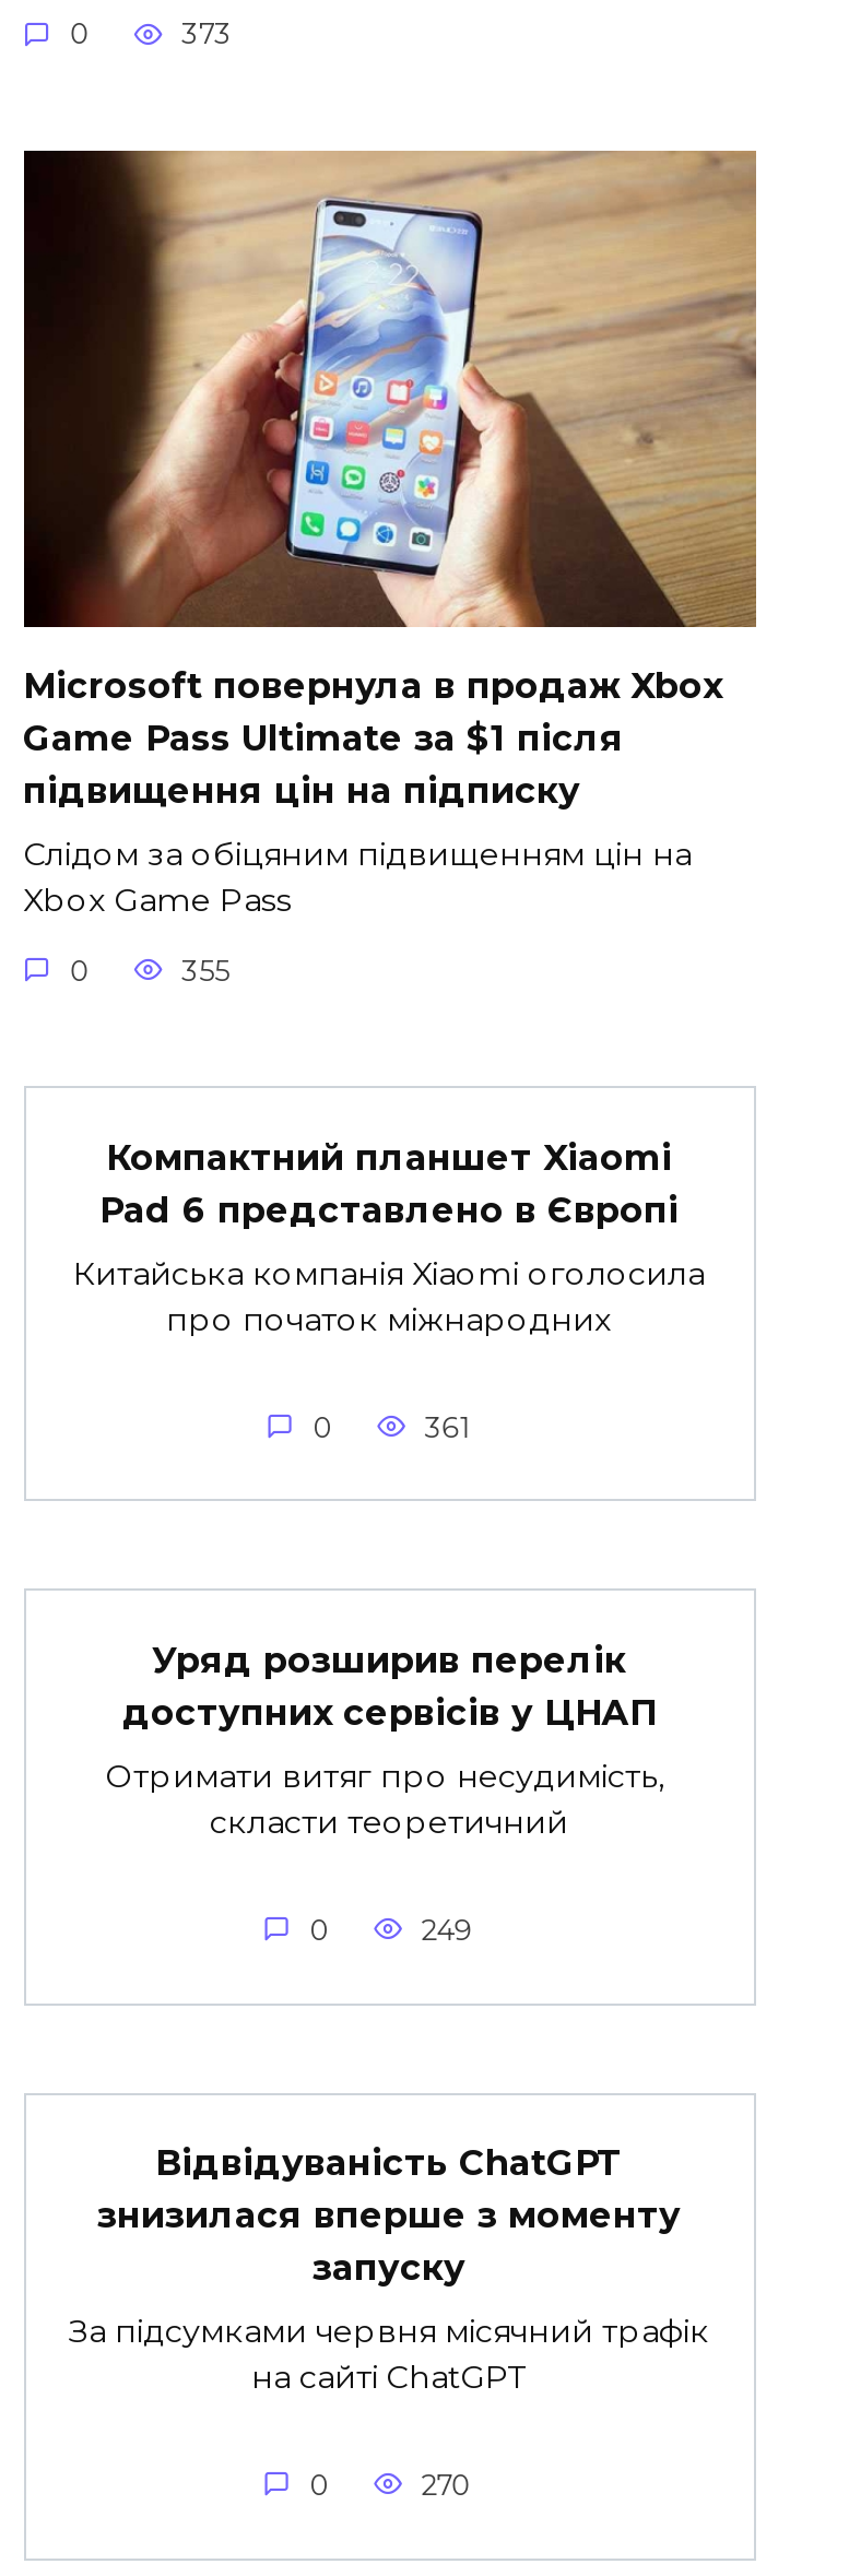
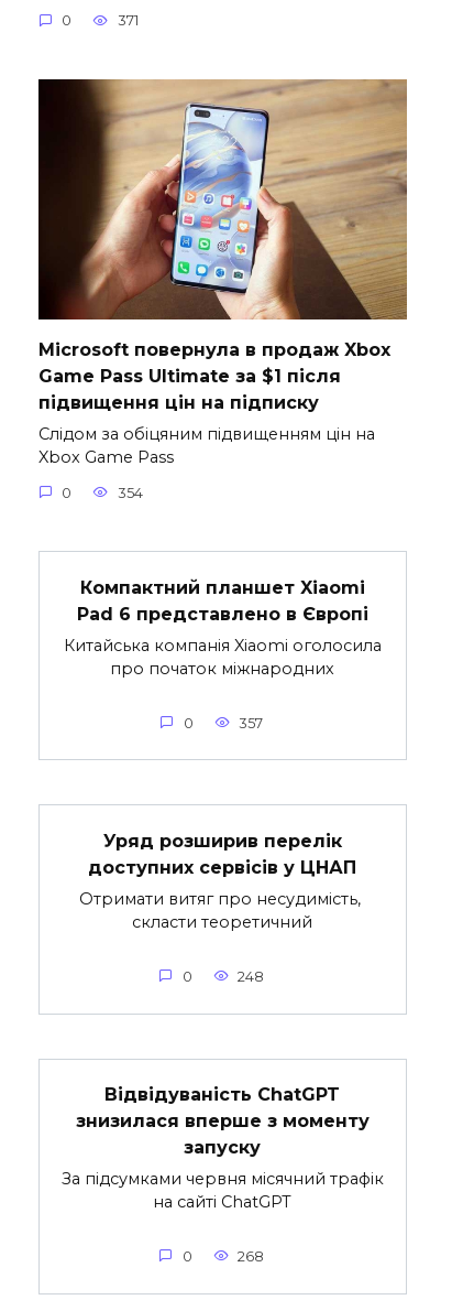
[181,18,232,51] 373 -> [118,12,139,29] 371
[181,954,229,987] 355 -> [118,484,143,501] 354
[424,1411,468,1444] 361 -> [239,715,263,731] 357
[421,1913,472,1946] 249 -> [238,968,264,985] 248
[421,2468,472,2501] 270 -> [238,1248,264,1264] 268

